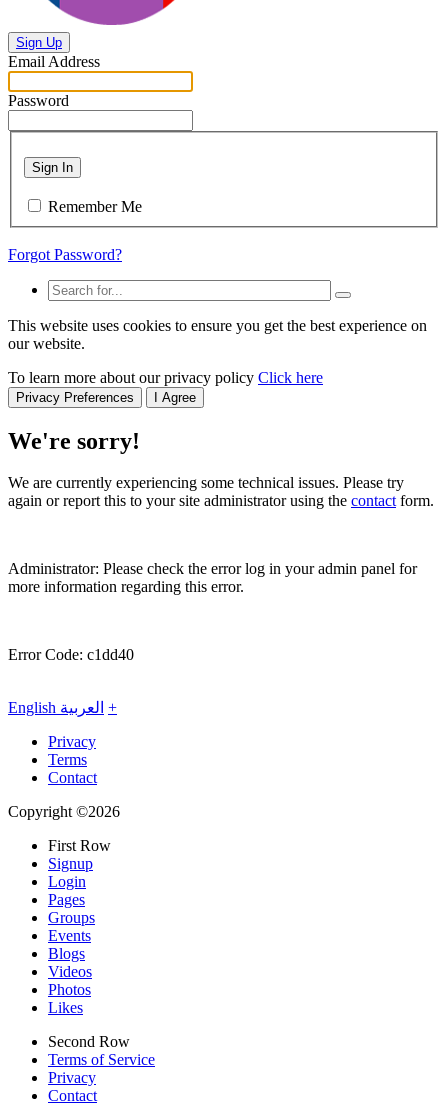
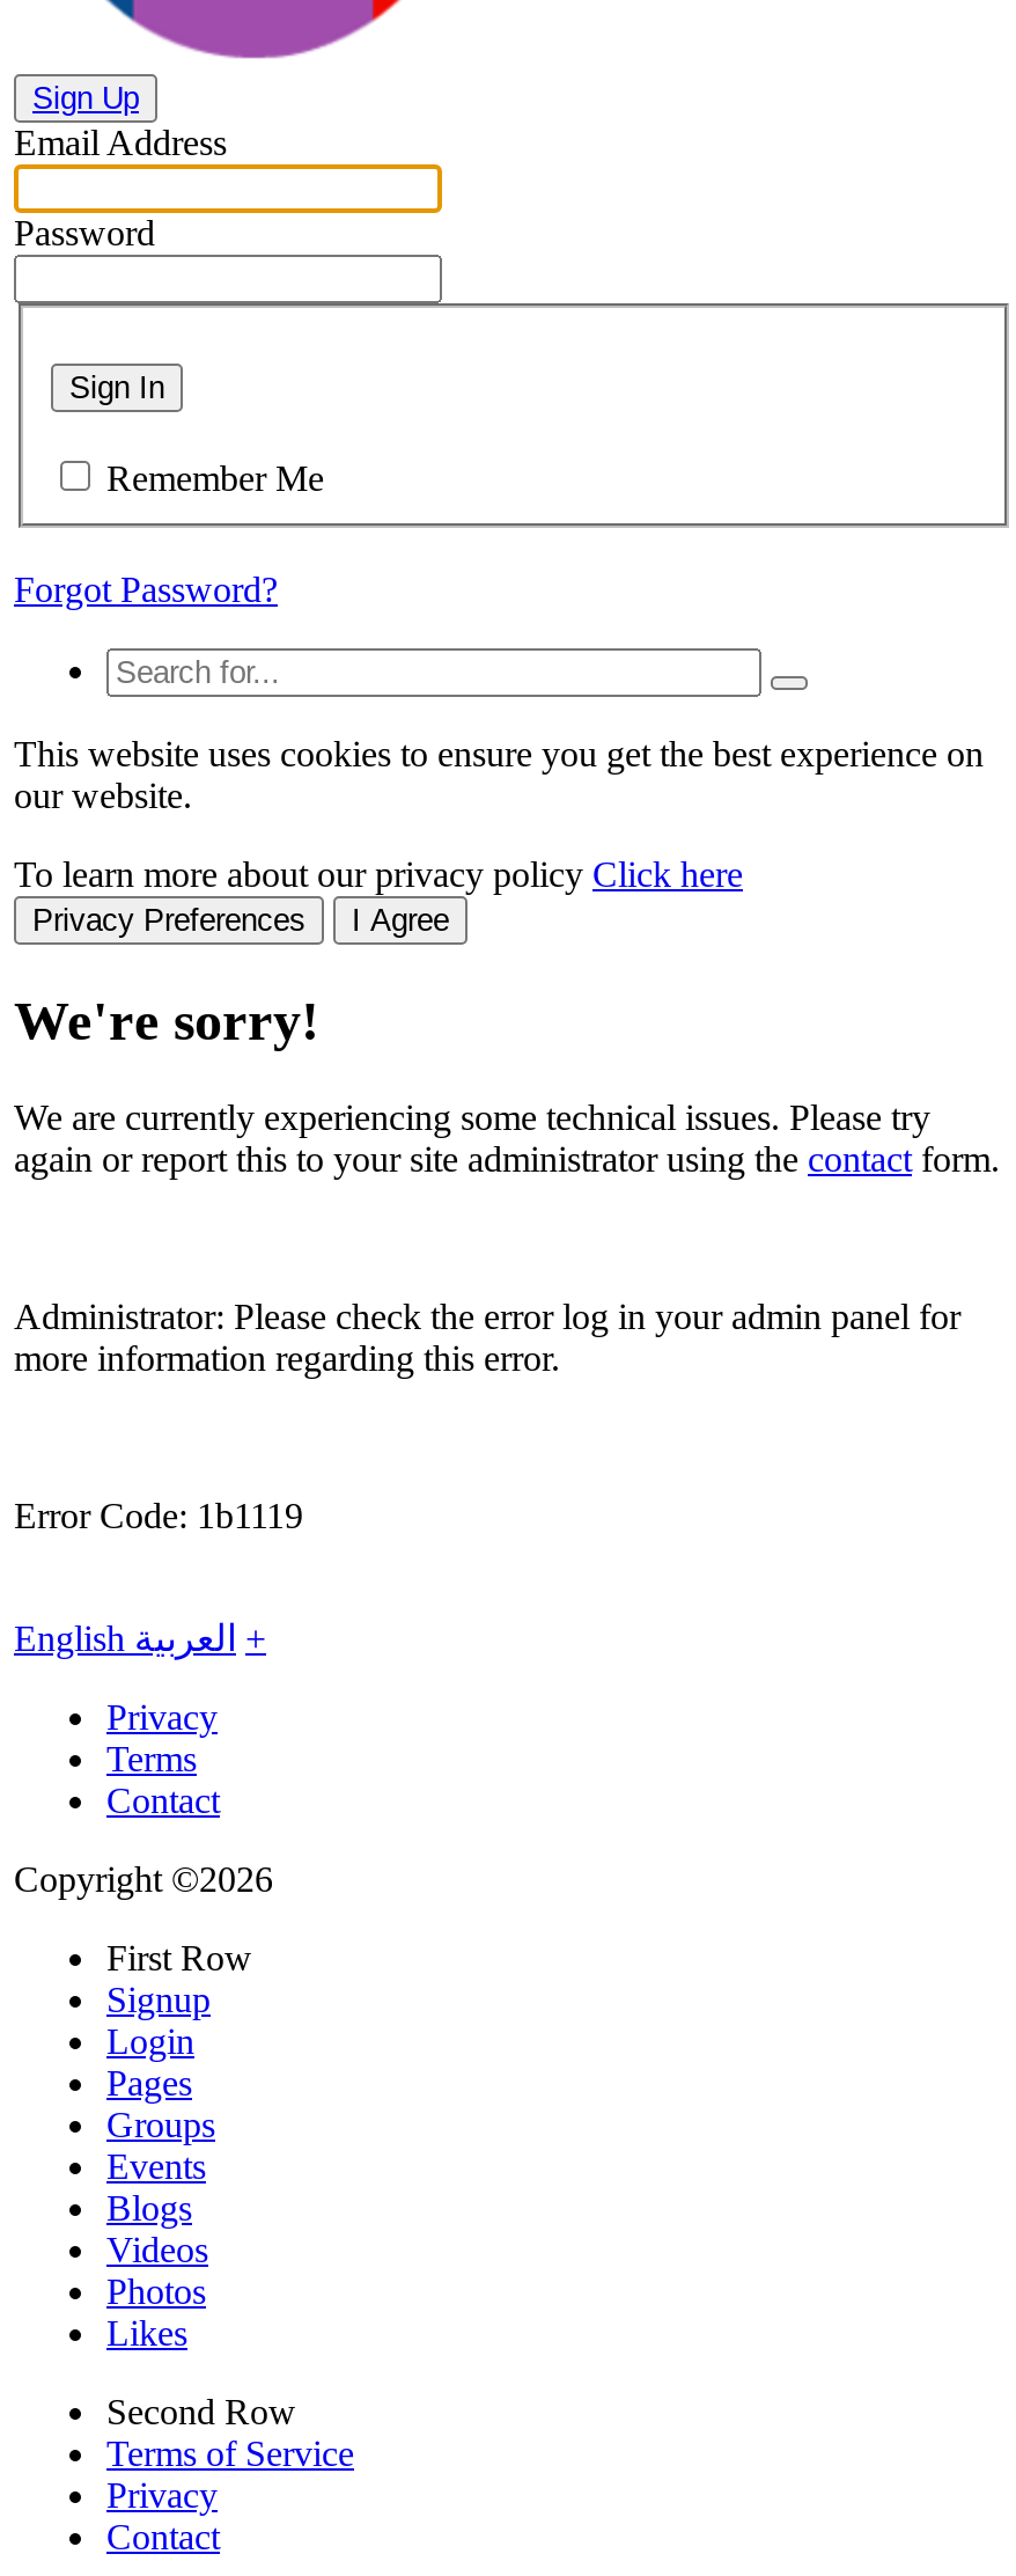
[8,646,134,663] Error Code: c1dd40 -> [14,1497,303,1536] Error Code: 1b1119

